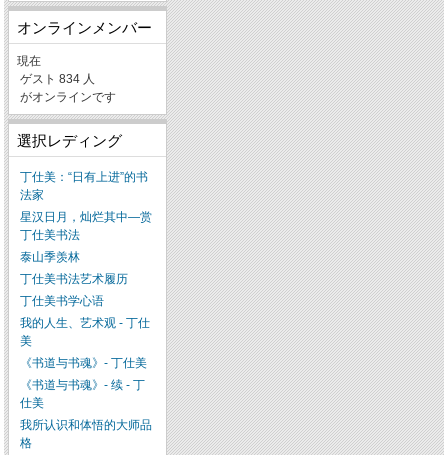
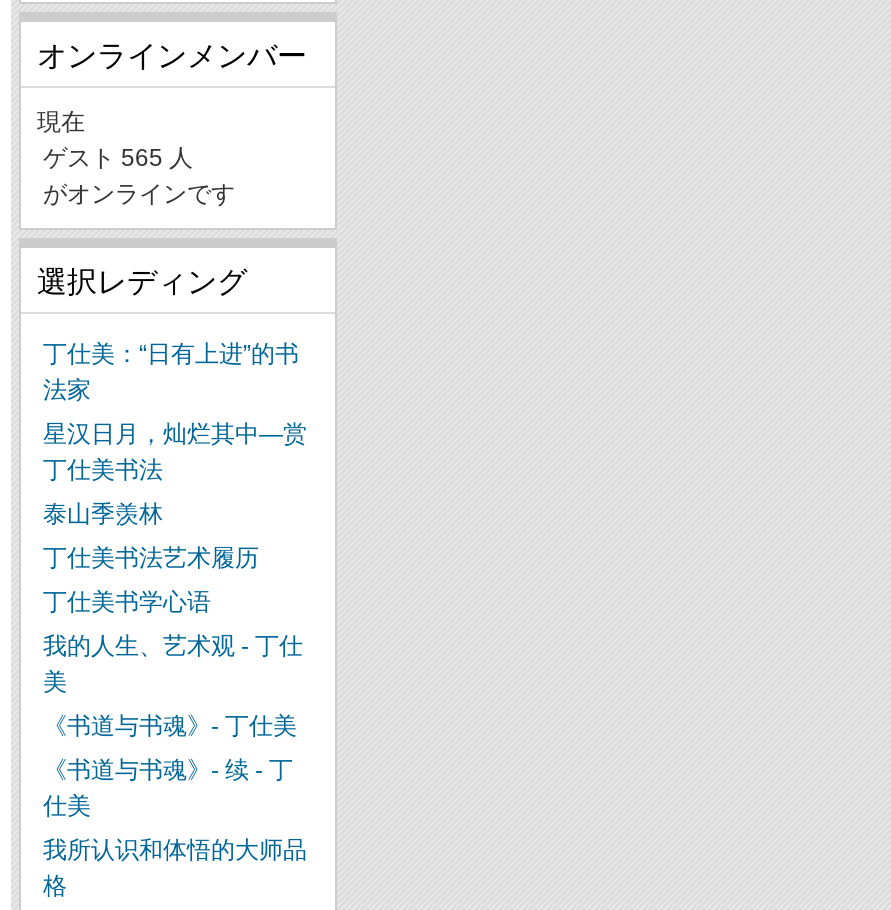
[17,72,95,86] ゲスト 834 人 -> [37,143,193,171] ゲスト 565 人

